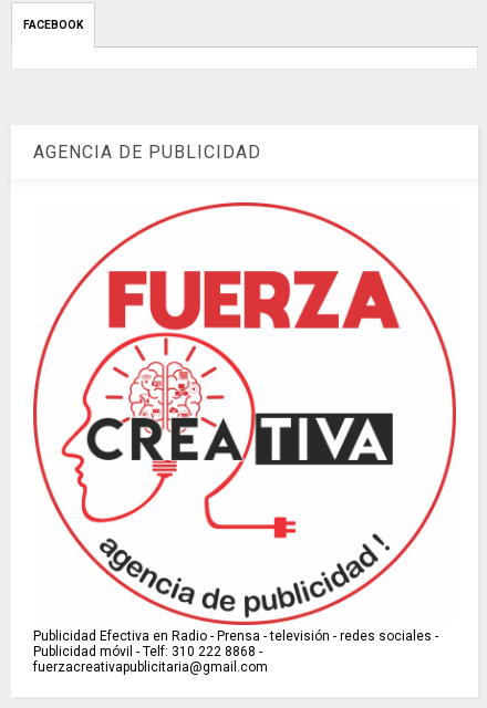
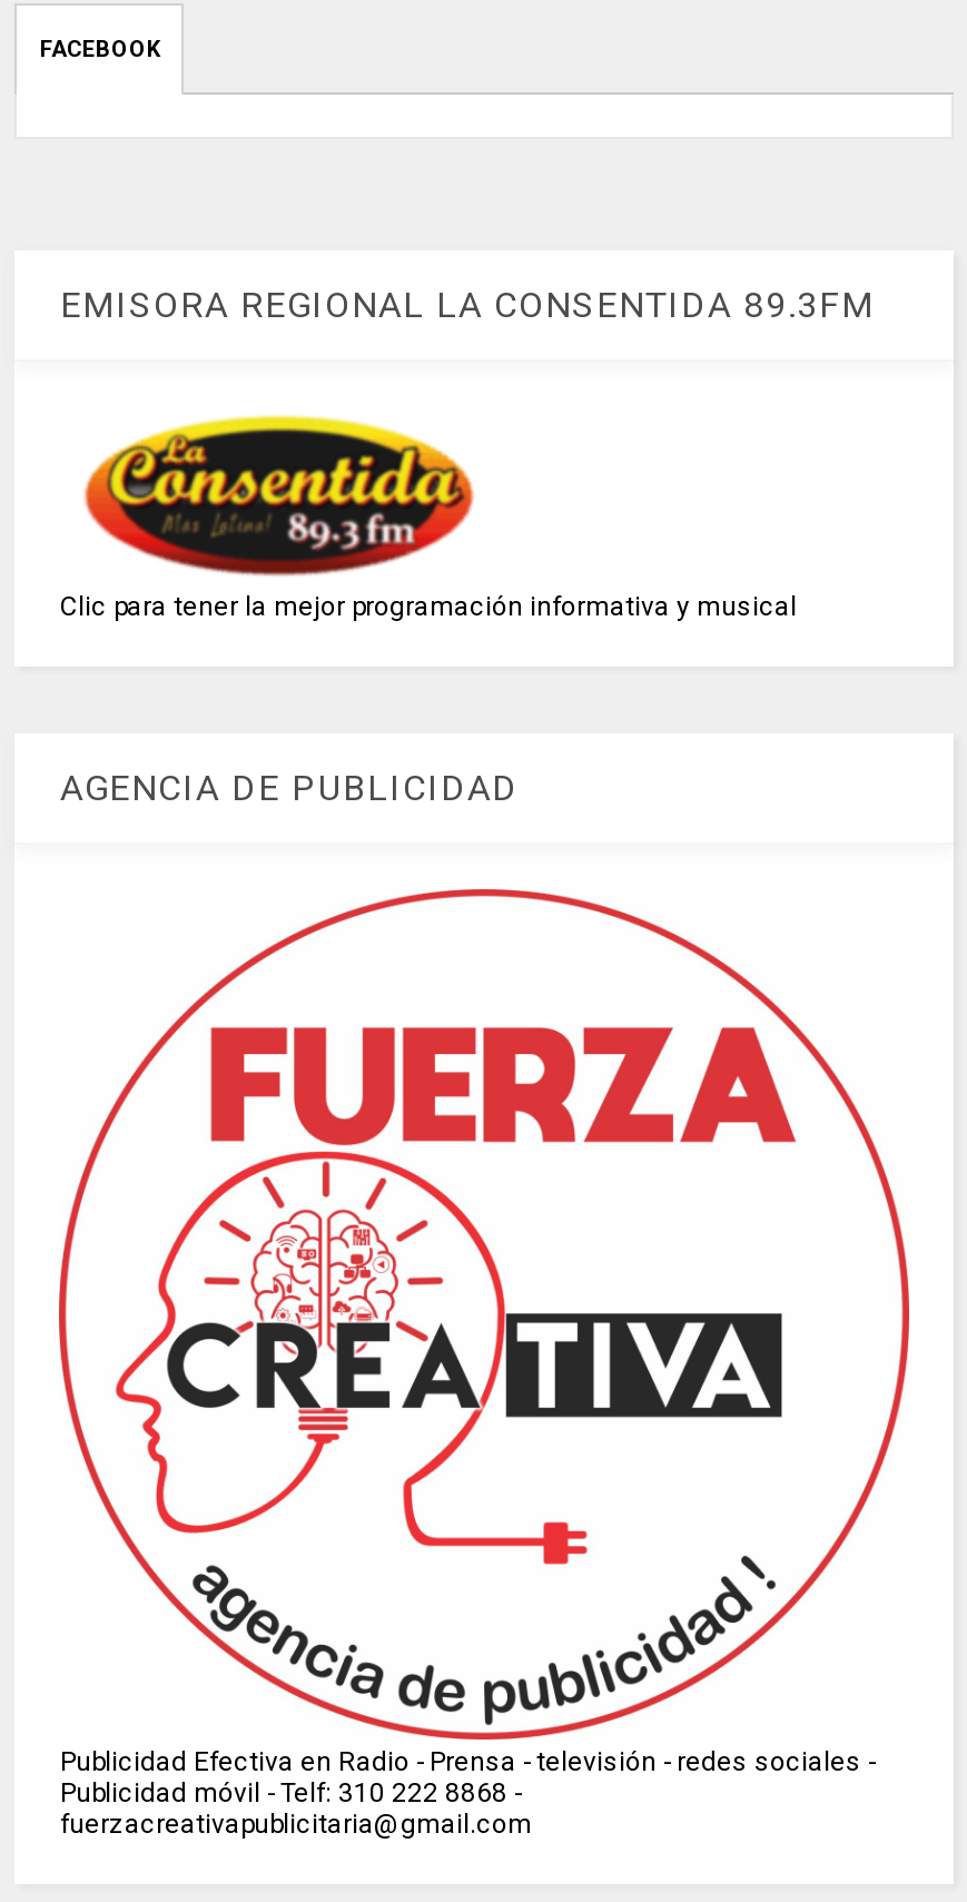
none -> [60,285,874,327] EMISORA REGIONAL LA CONSENTIDA 89.3FM
none -> [60,415,797,623] [image] | Clic para tener la mejor programación informativa y musical

